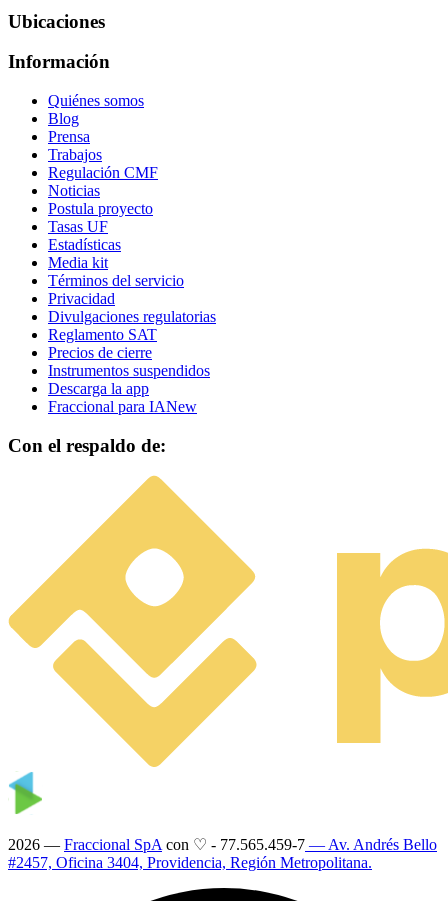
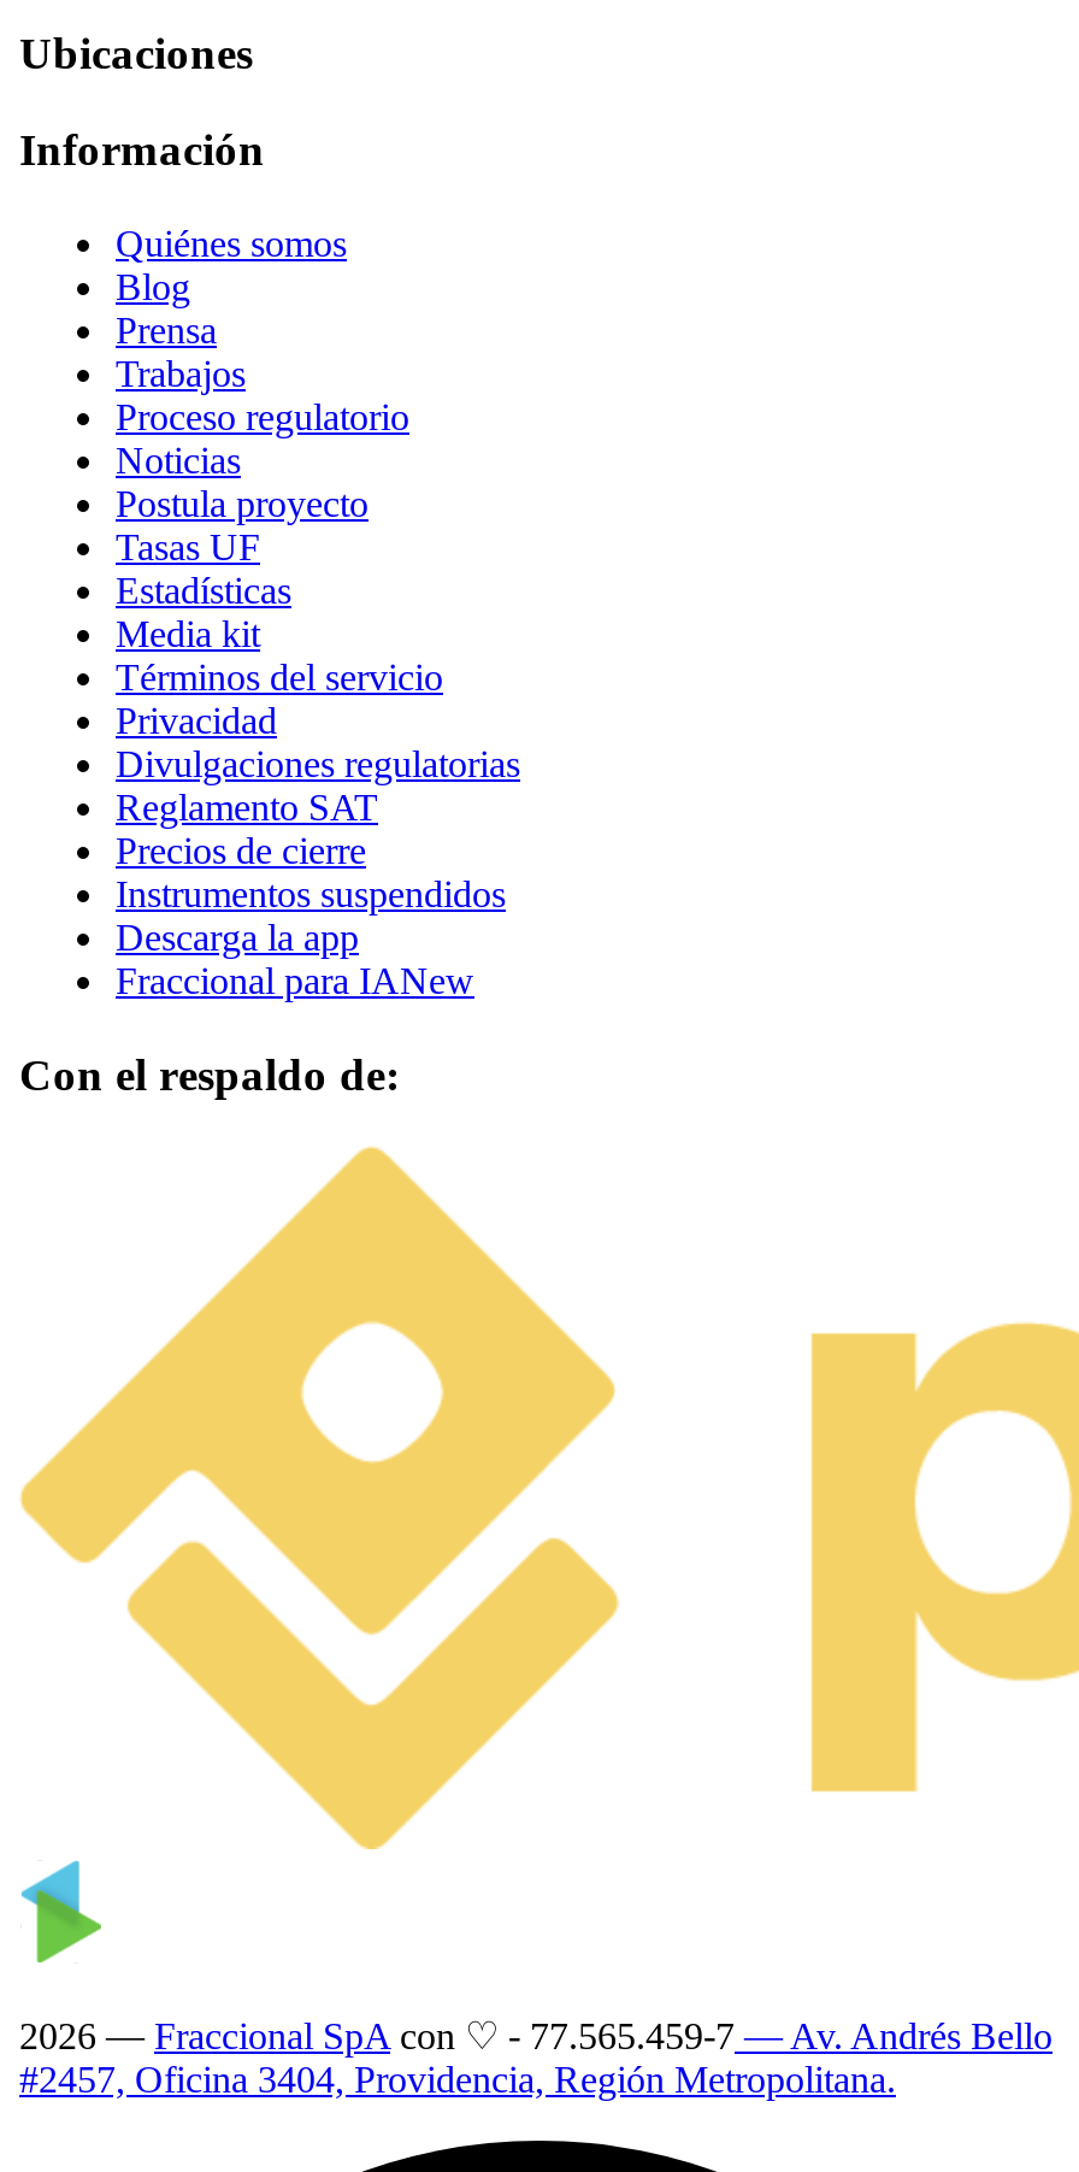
[48,164,158,181] Regulación CMF -> [116,396,409,437] Proceso regulatorio

